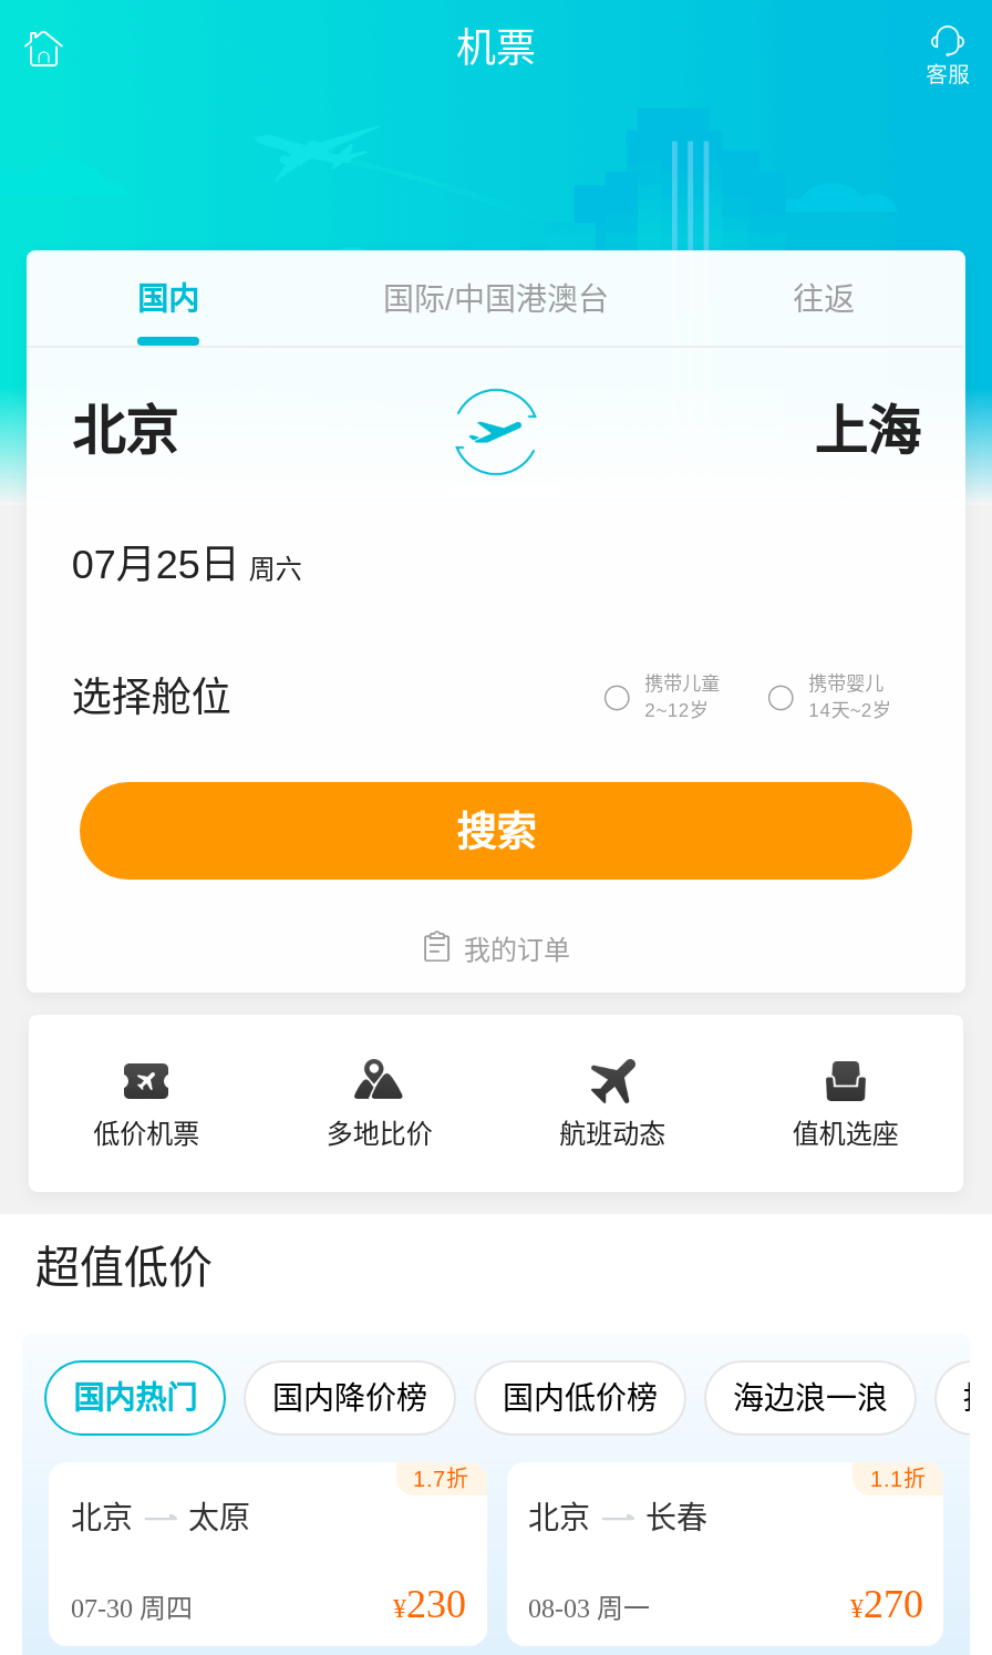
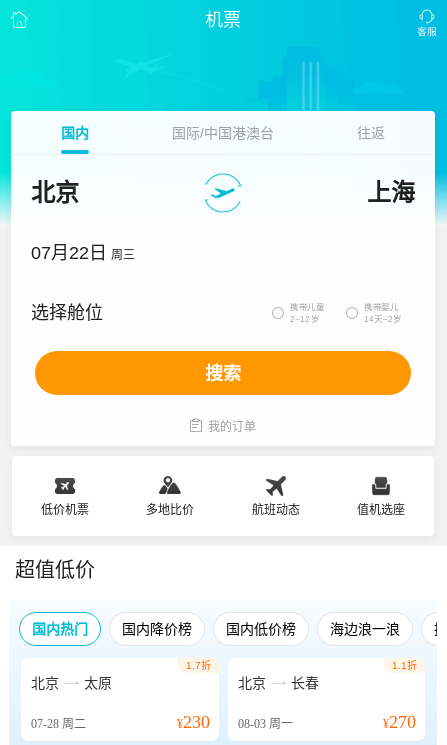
[72,543,302,587] 07月25日 周六 -> [31,243,135,263] 07月22日 周三
[71,1593,193,1624] 07-30周四 -> [31,717,86,731] 07-28周二

